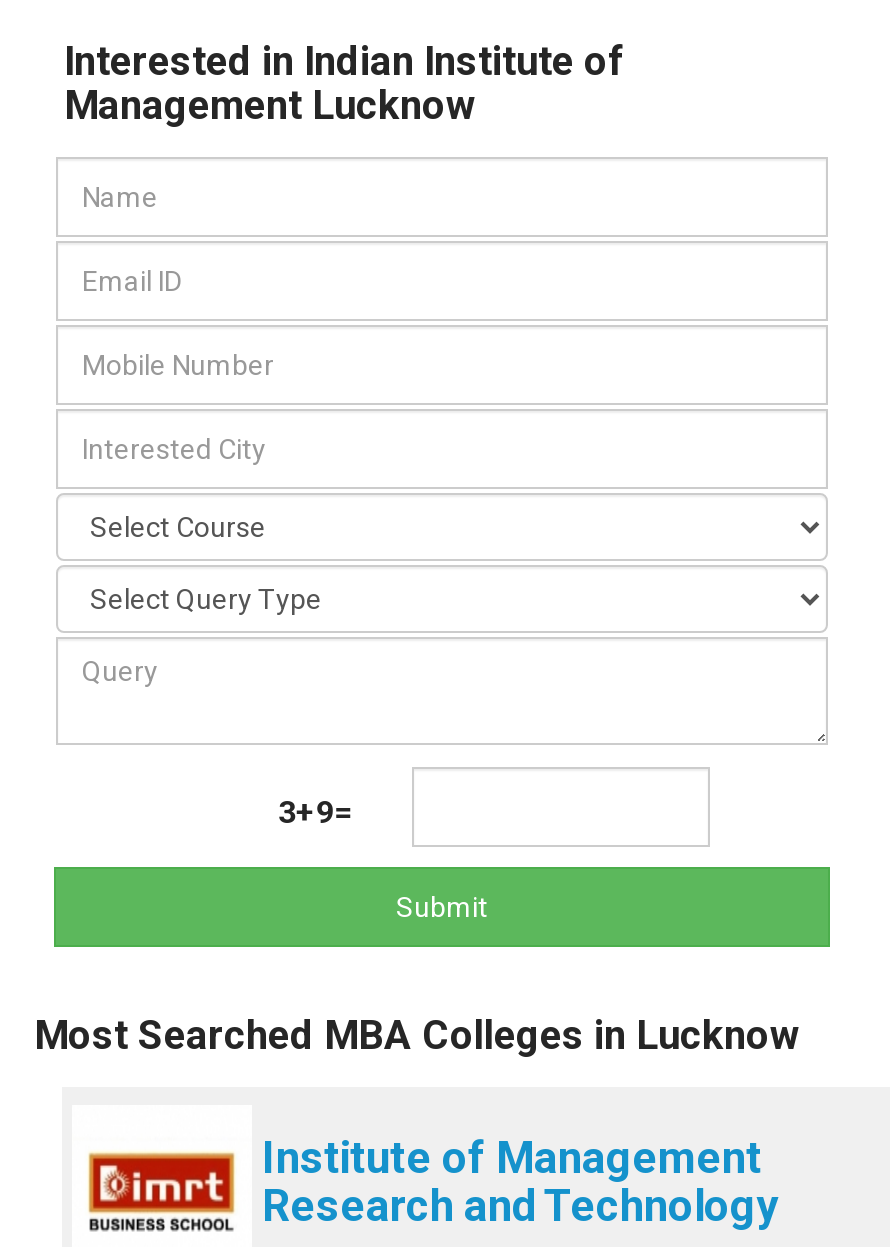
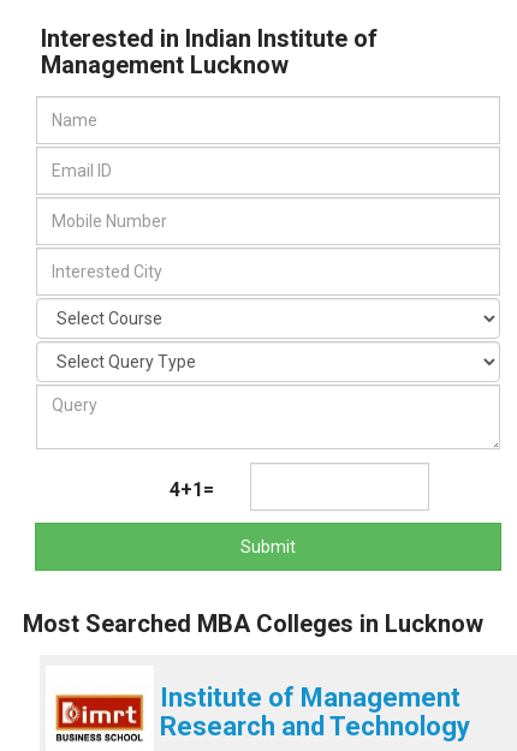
[278,793,352,831] 3+9= -> [170,478,214,501] 4+1=

